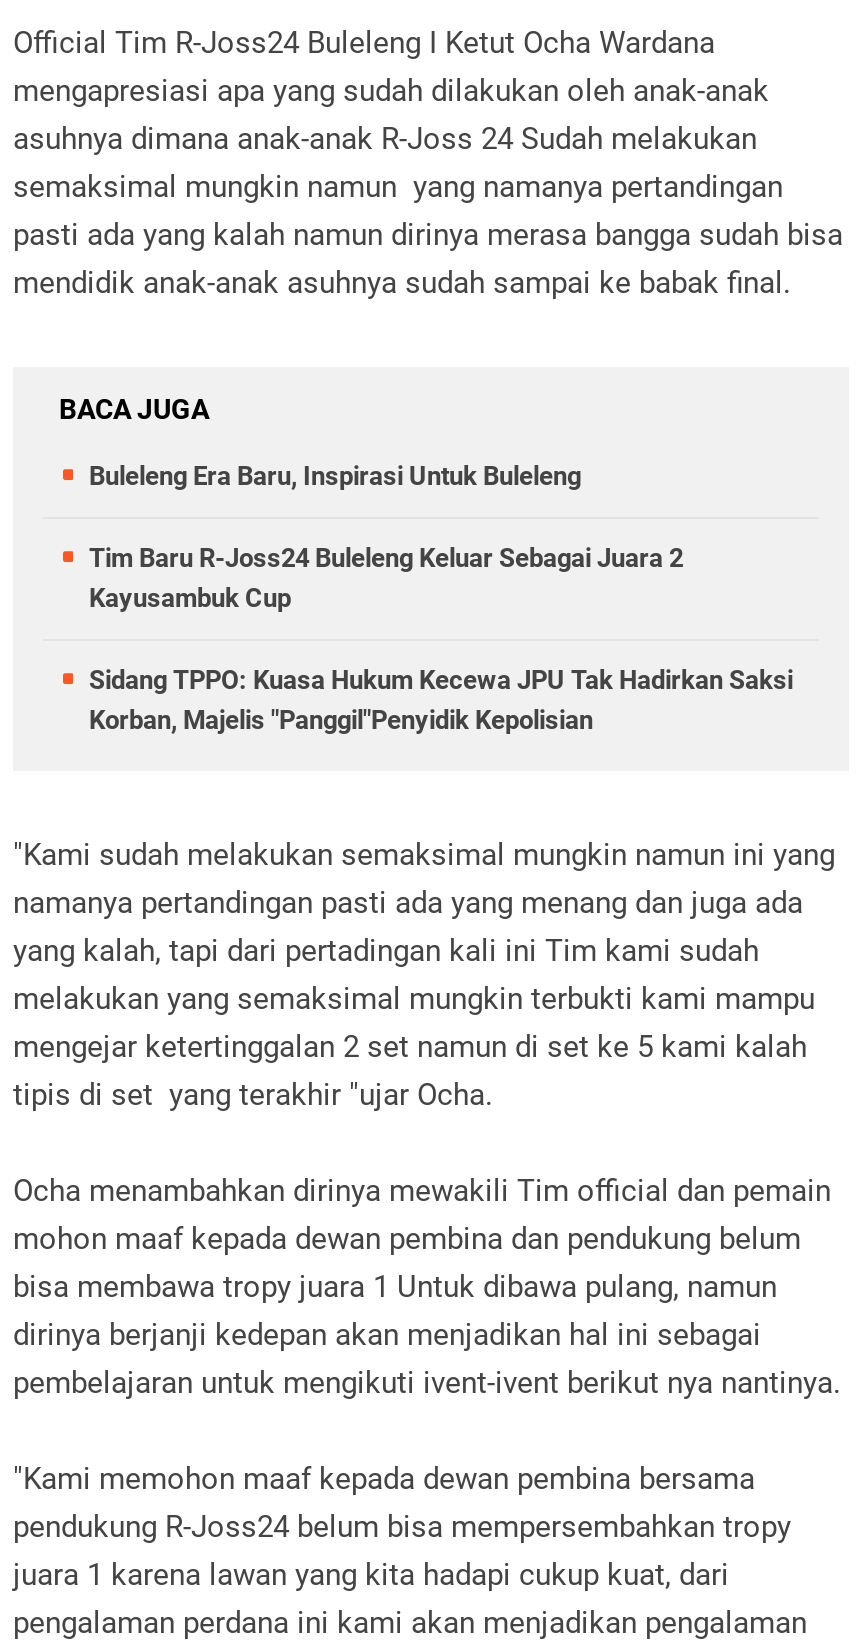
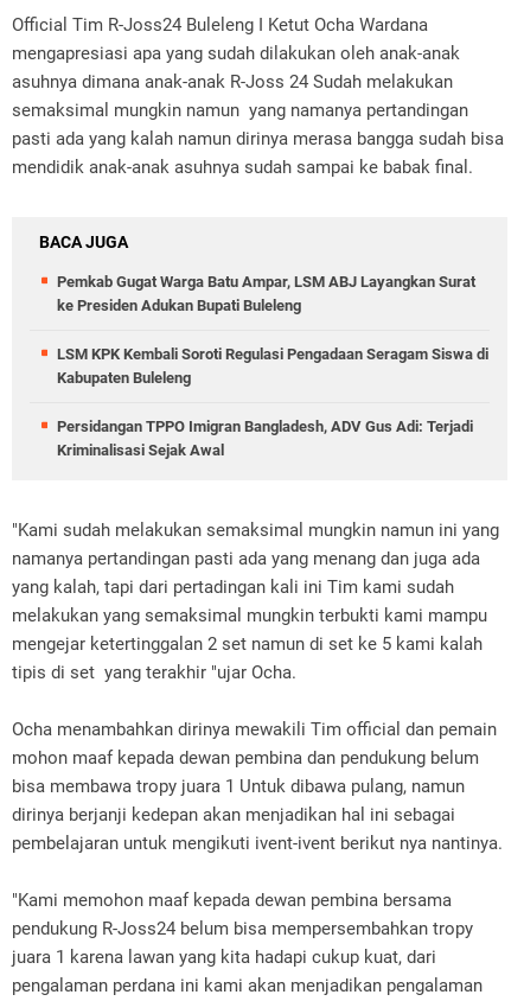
[89,462,581,492] Buleleng Era Baru, Inspirasi Untuk Buleleng -> [57,273,475,315] Pemkab Gugat Warga Batu Ampar, LSM ABJ Layangkan Surat | ke Presiden Adukan Bupati Buleleng
[89,544,683,614] Tim Baru R-Joss24 Buleleng Keluar Sebagai Juara 2 | Kayusambuk Cup -> [57,346,488,387] LSM KPK Kembali Soroti Regulasi Pengadaan Seragam Siswa di | Kabupaten Buleleng
[89,666,793,736] Sidang TPPO: Kuasa Hukum Kecewa JPU Tak Hadirkan Saksi | Korban, Majelis "Panggil"Penyidik Kepolisian -> [57,418,473,460] Persidangan TPPO Imigran Bangladesh, ADV Gus Adi: Terjadi | Kriminalisasi Sejak Awal

